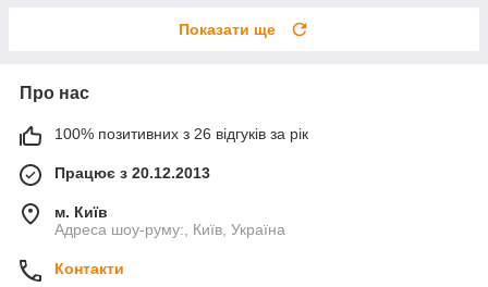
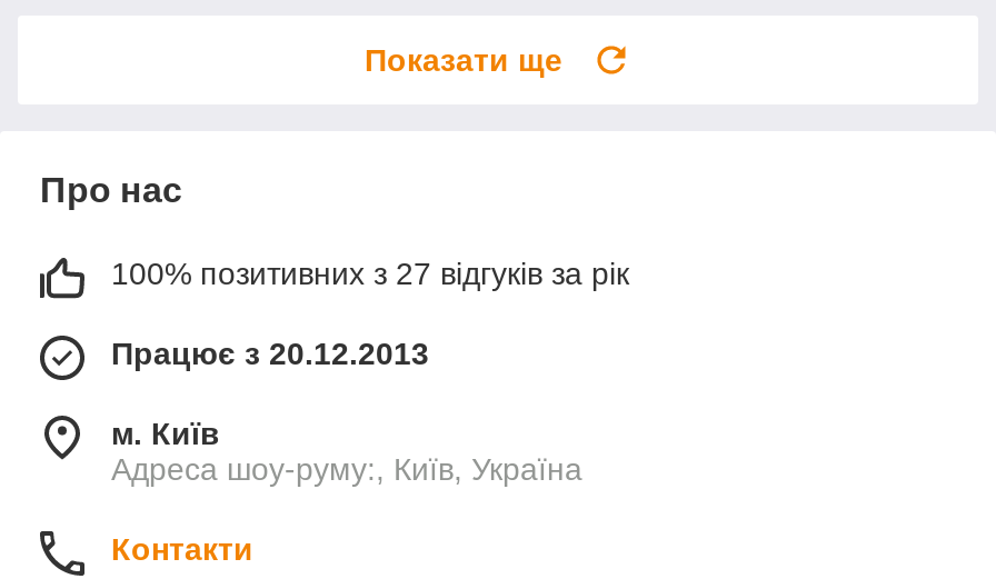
[54,125,308,142] 100% позитивних з 26 відгуків за рік -> [111,255,629,291] 100% позитивних з 27 відгуків за рік

